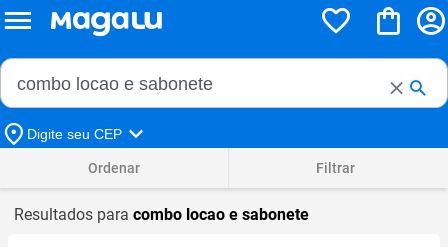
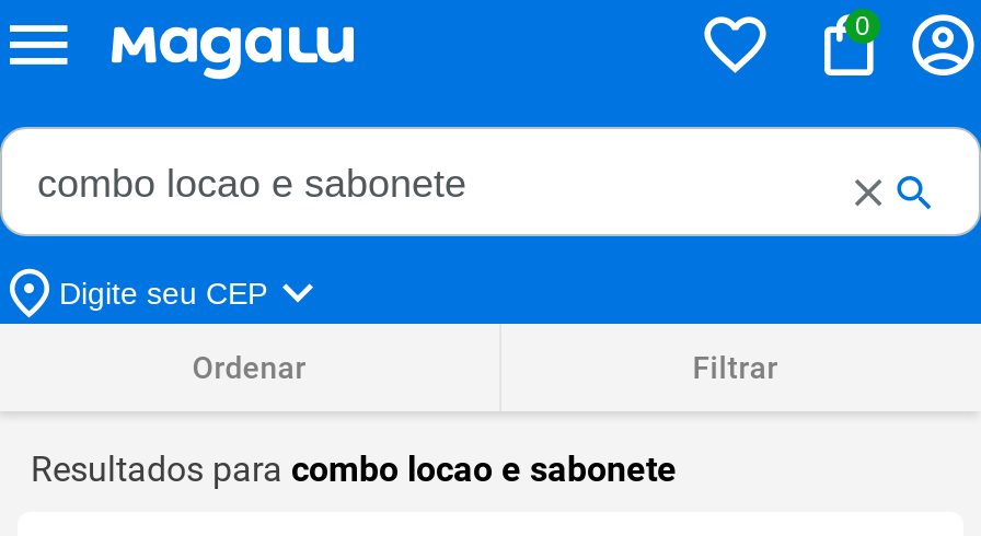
none -> [855,11,870,42] 0

